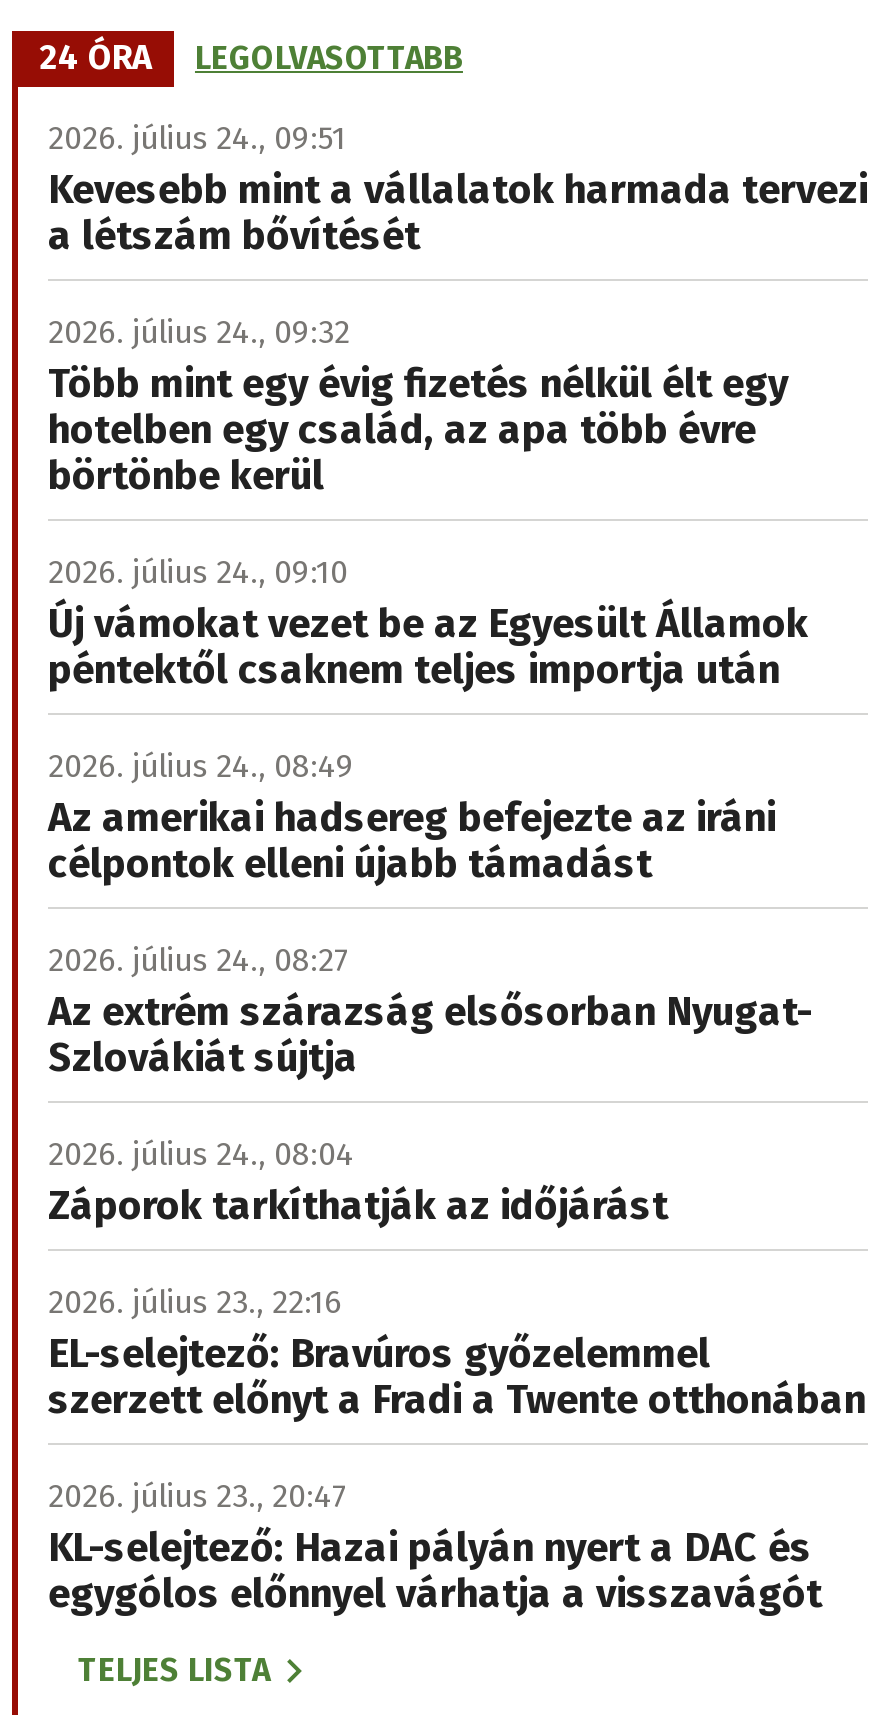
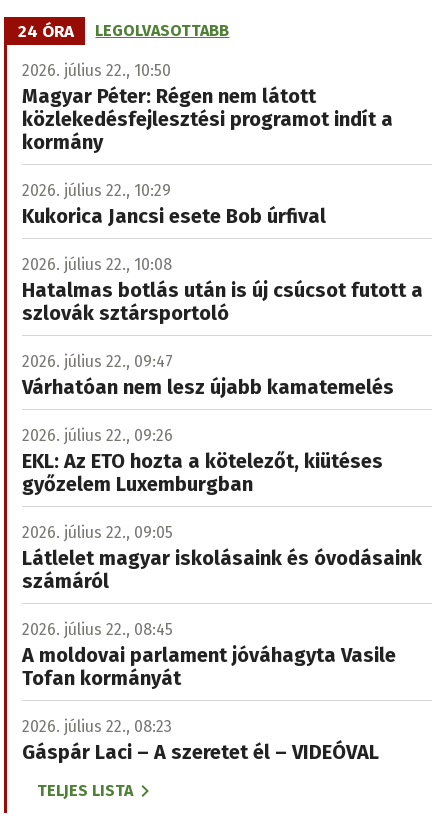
[48,118,868,258] 2026. július 24., 09:51 | Kevesebb mint a vállalatok harmada tervezi | a létszám bővítését -> [22,61,393,154] 2026. július 22., 10:50 | Magyar Péter: Régen nem látott | közlekedésfejlesztési programot indít a | kormány
[48,312,788,498] 2026. július 24., 09:32 | Több mint egy évig fizetés nélkül élt egy | hotelben egy család, az apa több évre | börtönbe kerül -> [22,181,326,228] 2026. július 22., 10:29 | Kukorica Jancsi esete Bob úrfival
[48,552,808,692] 2026. július 24., 09:10 | Új vámokat vezet be az Egyesült Államok | péntektől csaknem teljes importja után -> [22,255,423,325] 2026. július 22., 10:08 | Hatalmas botlás után is új csúcsot futott a | szlovák sztársportoló
[48,746,776,886] 2026. július 24., 08:49 | Az amerikai hadsereg befejezte az iráni | célpontok elleni újabb támadást -> [22,352,394,399] 2026. július 22., 09:47 | Várhatóan nem lesz újabb kamatemelés
[48,940,812,1080] 2026. július 24., 08:27 | Az extrém szárazság elsősorban Nyugat- | Szlovákiát sújtja -> [22,426,383,496] 2026. július 22., 09:26 | EKL: Az ETO hozta a kötelezőt, kiütéses | győzelem Luxemburgban
[48,1134,668,1228] 2026. július 24., 08:04 | Záporok tarkíthatják az időjárást -> [22,523,422,593] 2026. július 22., 09:05 | Látlelet magyar iskolásaink és óvodásaink | számáról
[48,1282,866,1422] 2026. július 23., 22:16 | EL-selejtező: Bravúros győzelemmel | szerzett előnyt a Fradi a Twente otthonában -> [22,620,396,690] 2026. július 22., 08:45 | A moldovai parlament jóváhagyta Vasile | Tofan kormányát
[48,1476,822,1616] 2026. július 23., 20:47 | KL-selejtező: Hazai pályán nyert a DAC és | egygólos előnnyel várhatja a visszavágót -> [22,717,379,764] 2026. július 22., 08:23 | Gáspár Laci – A szeretet él – VIDEÓVAL

